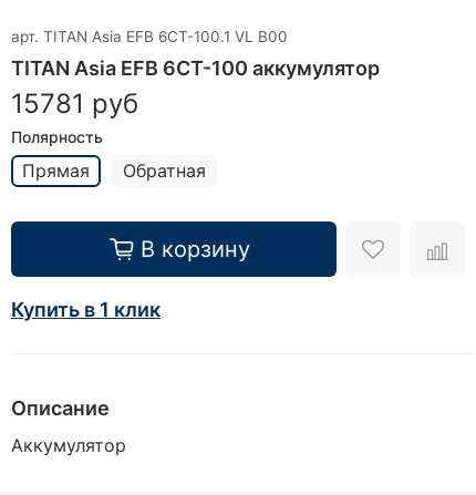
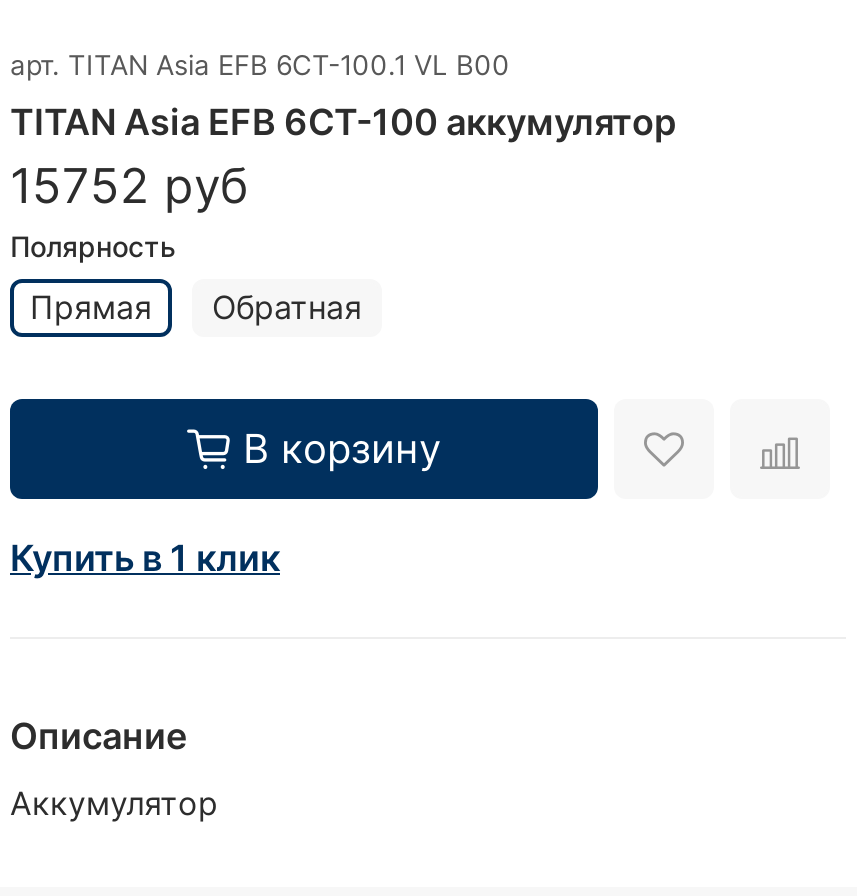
[11,87,138,119] 15781 руб -> [10,156,248,214] 15752 руб

